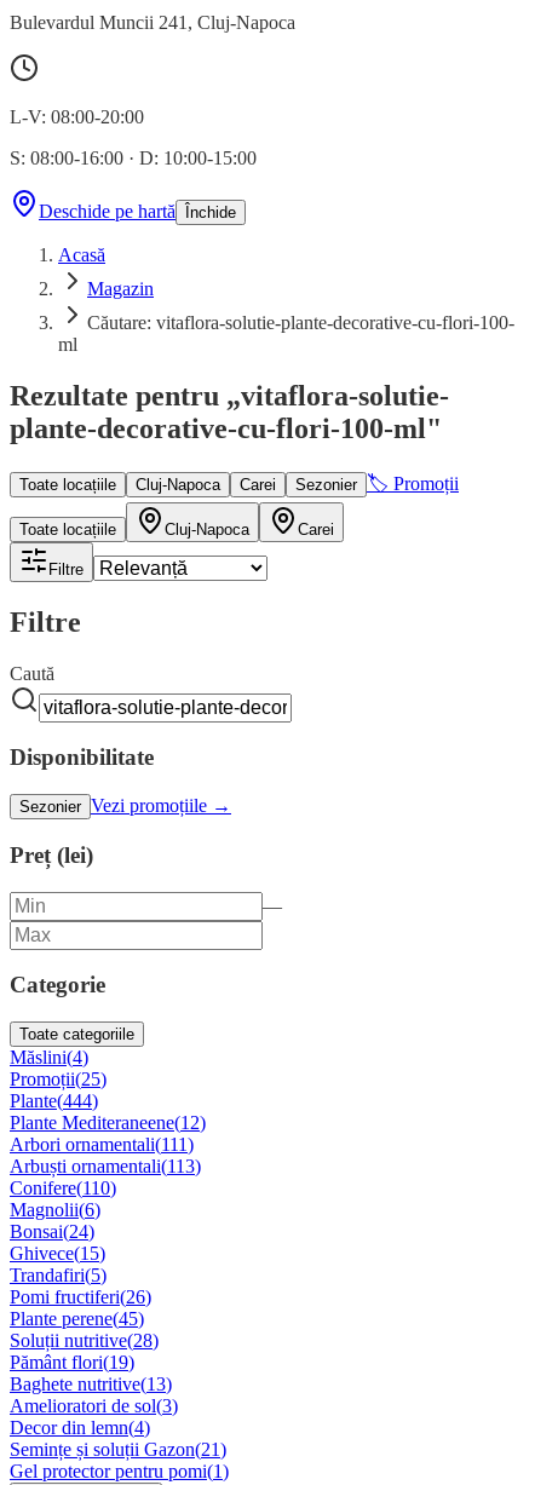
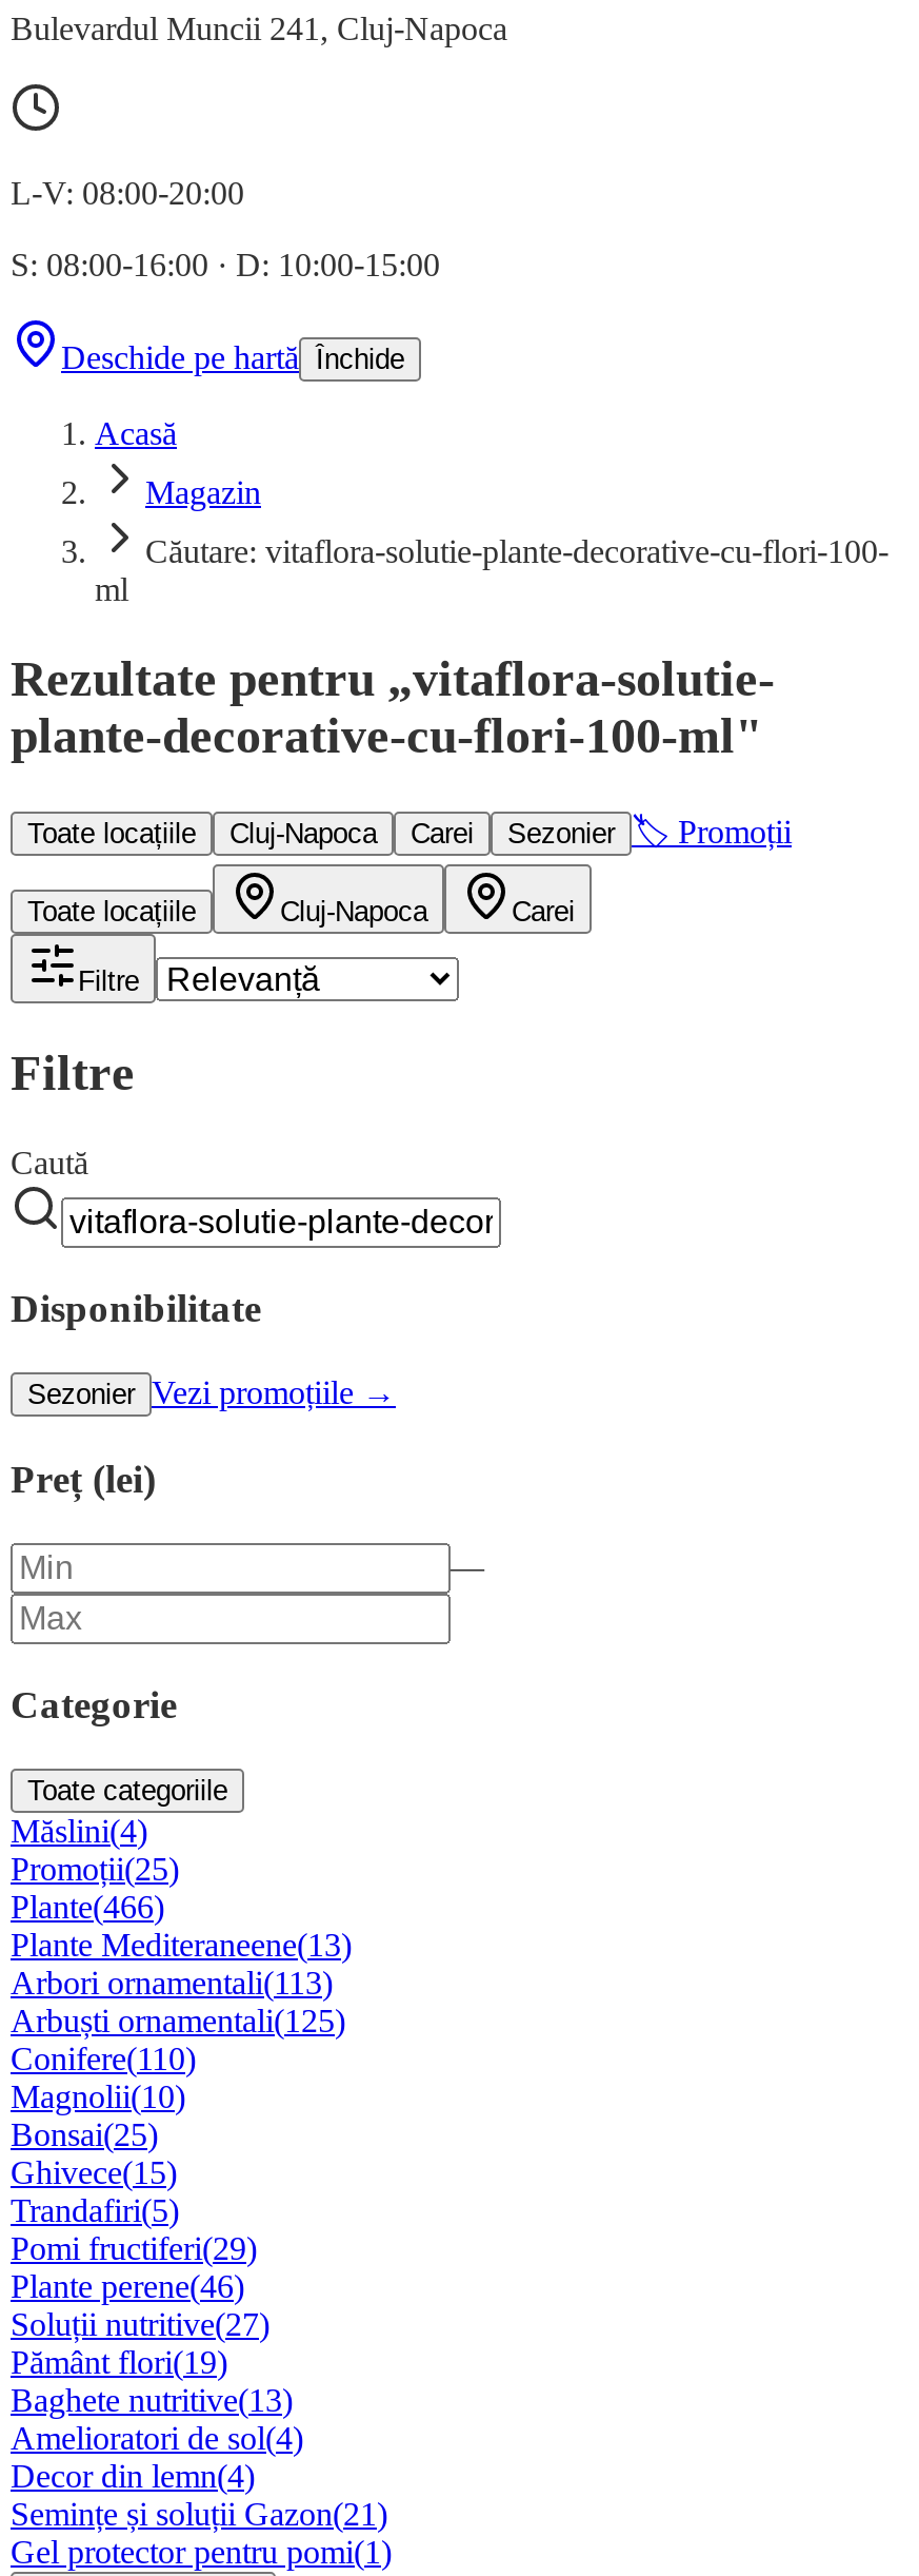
[10,1090,98,1111] Plante(444) -> [11,1889,164,1925] Plante(466)
[10,1112,206,1133] Plante Mediteraneene(12) -> [11,1927,352,1963] Plante Mediteraneene(13)
[10,1134,194,1155] Arbori ornamentali(111) -> [11,1965,333,2001] Arbori ornamentali(113)
[10,1156,201,1176] Arbuști ornamentali(113) -> [11,2003,345,2038] Arbuști ornamentali(125)
[10,1199,100,1220] Magnolii(6) -> [11,2079,185,2114] Magnolii(10)
[10,1221,94,1242] Bonsai(24) -> [11,2116,158,2152] Bonsai(25)
[10,1287,151,1307] Pomi fructiferi(26) -> [11,2230,257,2266] Pomi fructiferi(29)
[10,1308,144,1329] Plante perene(45) -> [11,2268,244,2304] Plante perene(46)
[10,1330,159,1351] Soluții nutritive(28) -> [11,2306,269,2342] Soluții nutritive(27)
[10,1395,178,1416] Amelioratori de sol(3) -> [11,2420,303,2456] Amelioratori de sol(4)

